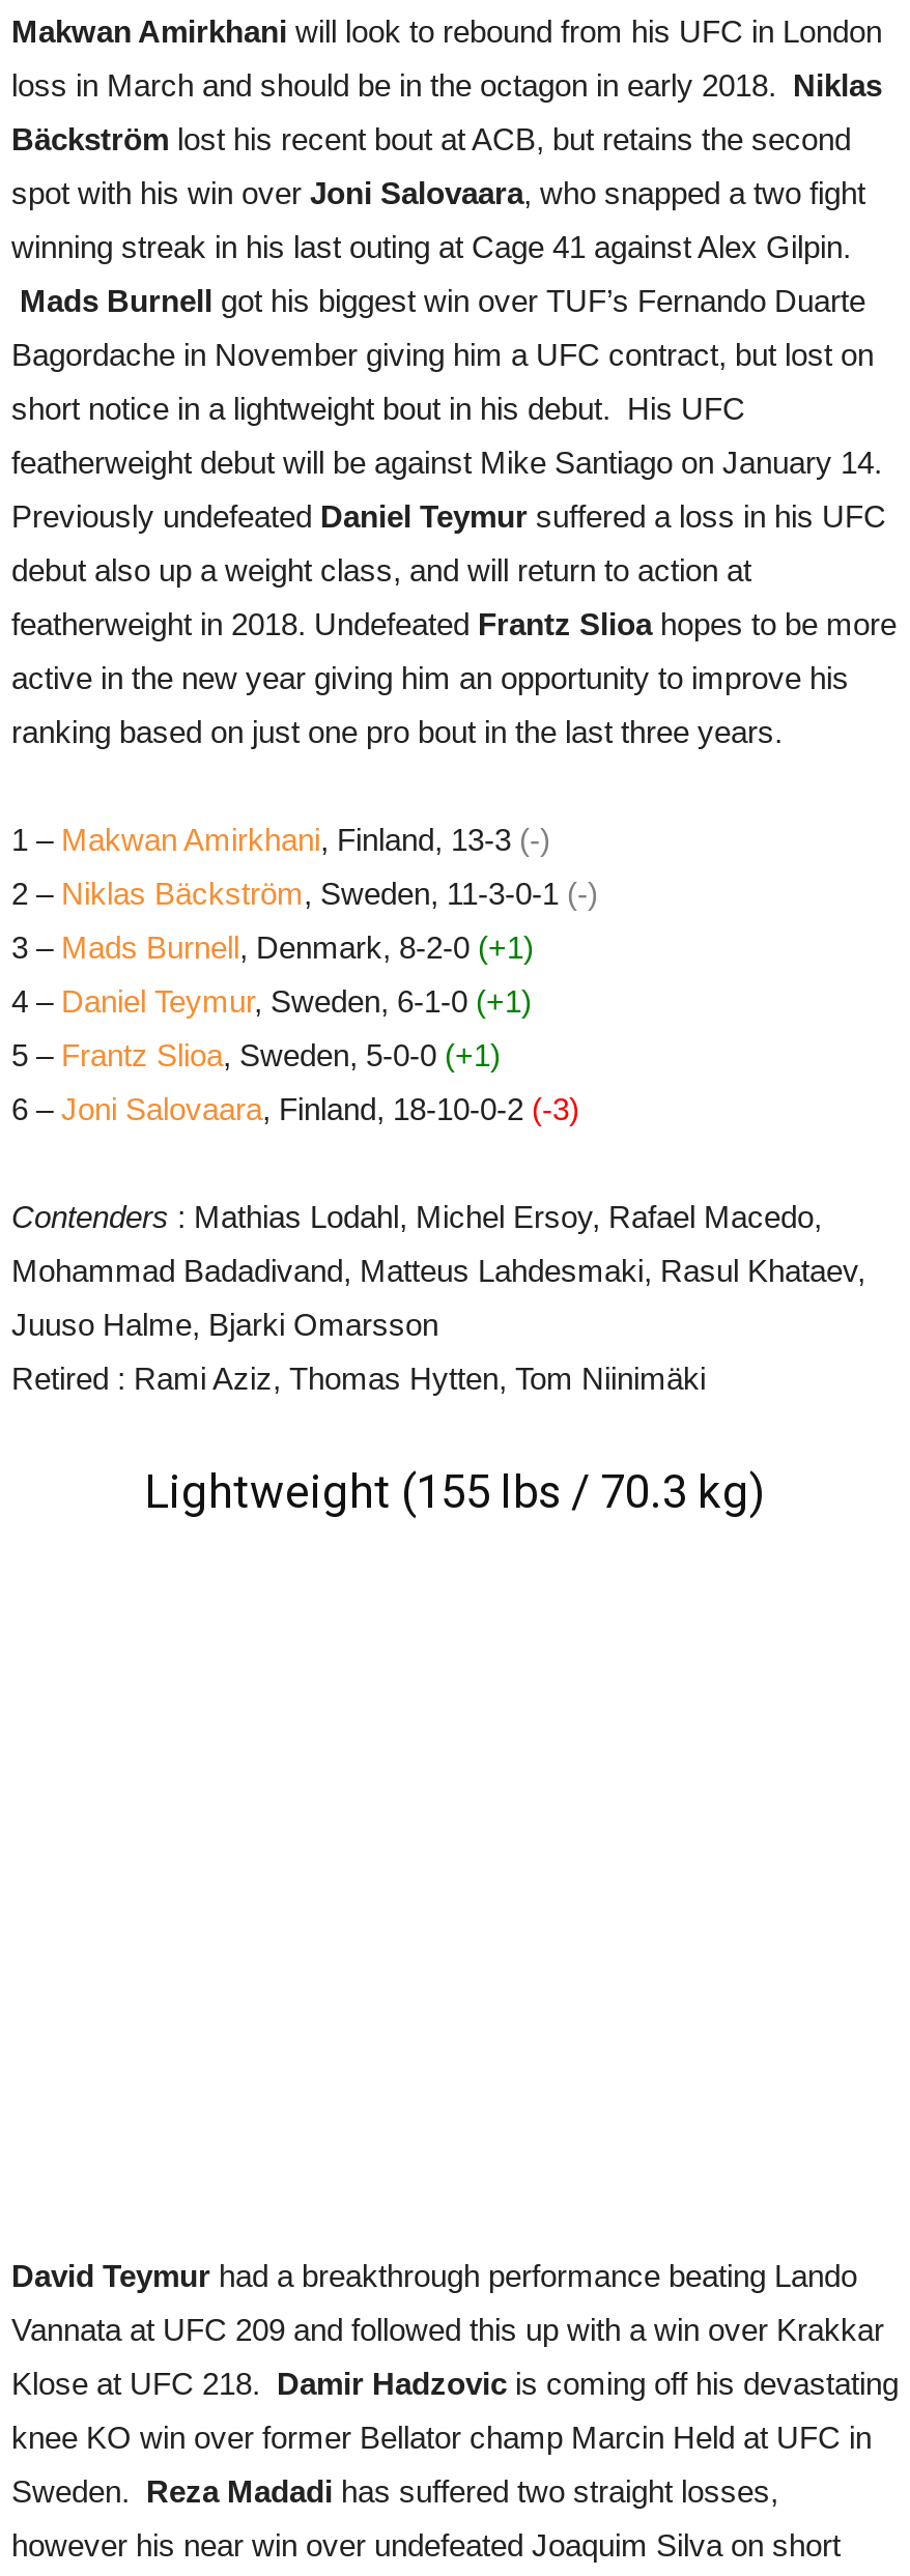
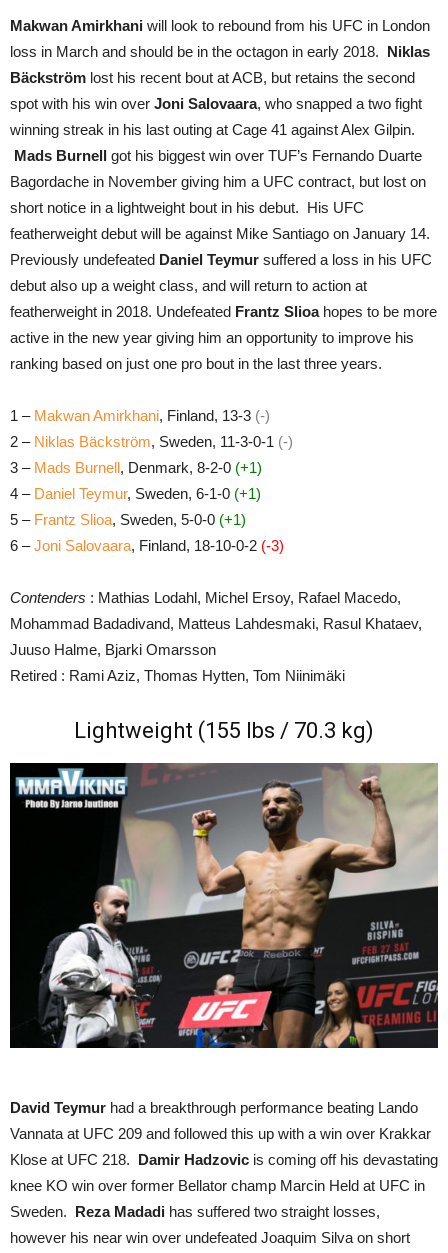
none -> [9,762,439,1049] [image]

